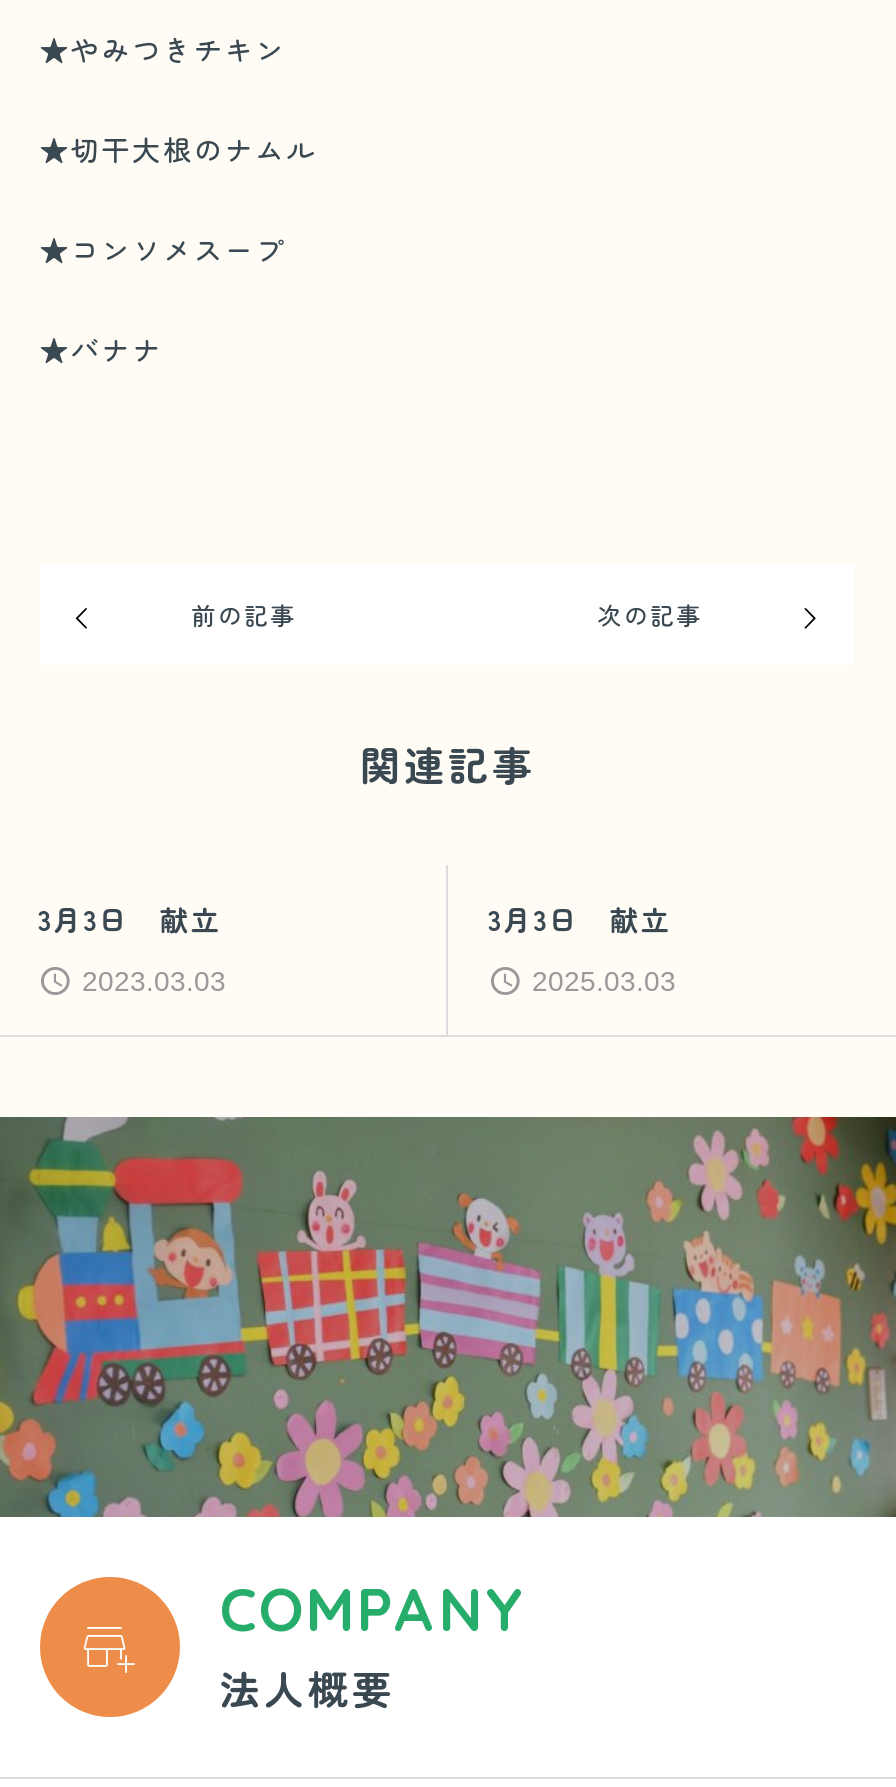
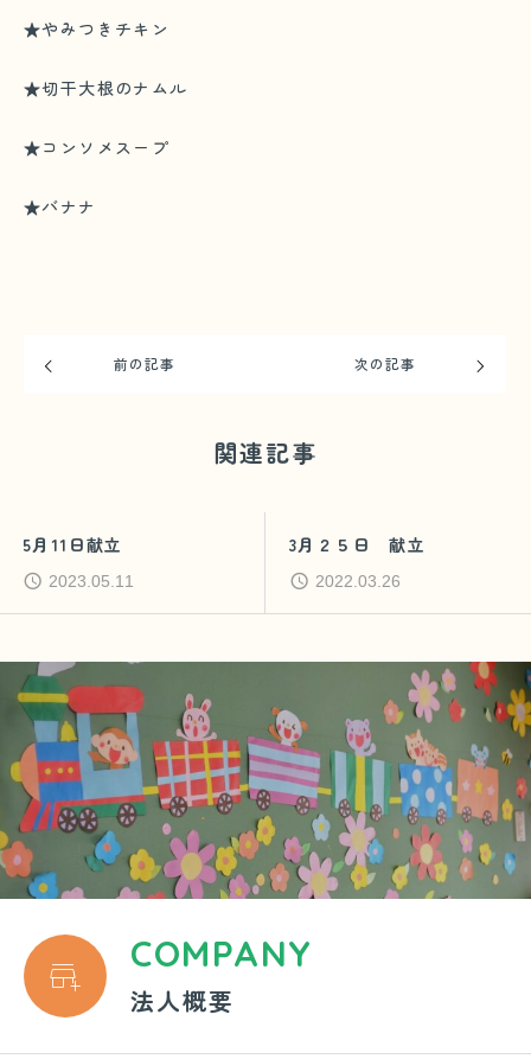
[38,899,222,939] 3月3日 献立 -> [23,533,123,556] 5月11日献立
[488,899,672,939] 3月3日 献立 -> [289,533,426,556] 3月２５日 献立
[82,965,226,997] 2023.03.03 -> [49,572,134,591] 2023.05.11
[532,965,676,997] 2025.03.03 -> [315,572,401,591] 2022.03.26

